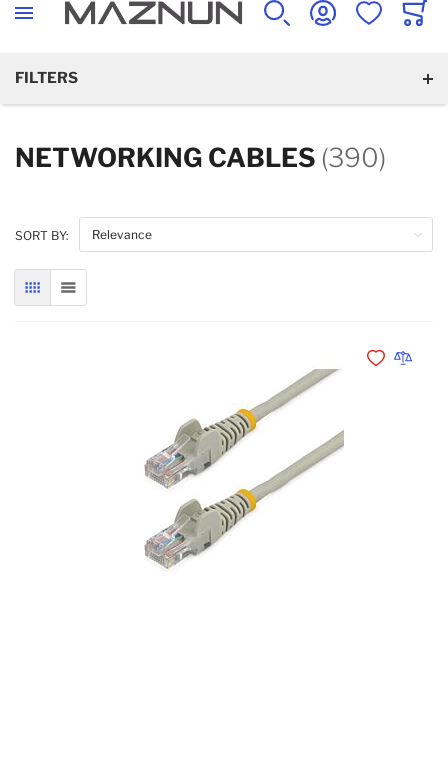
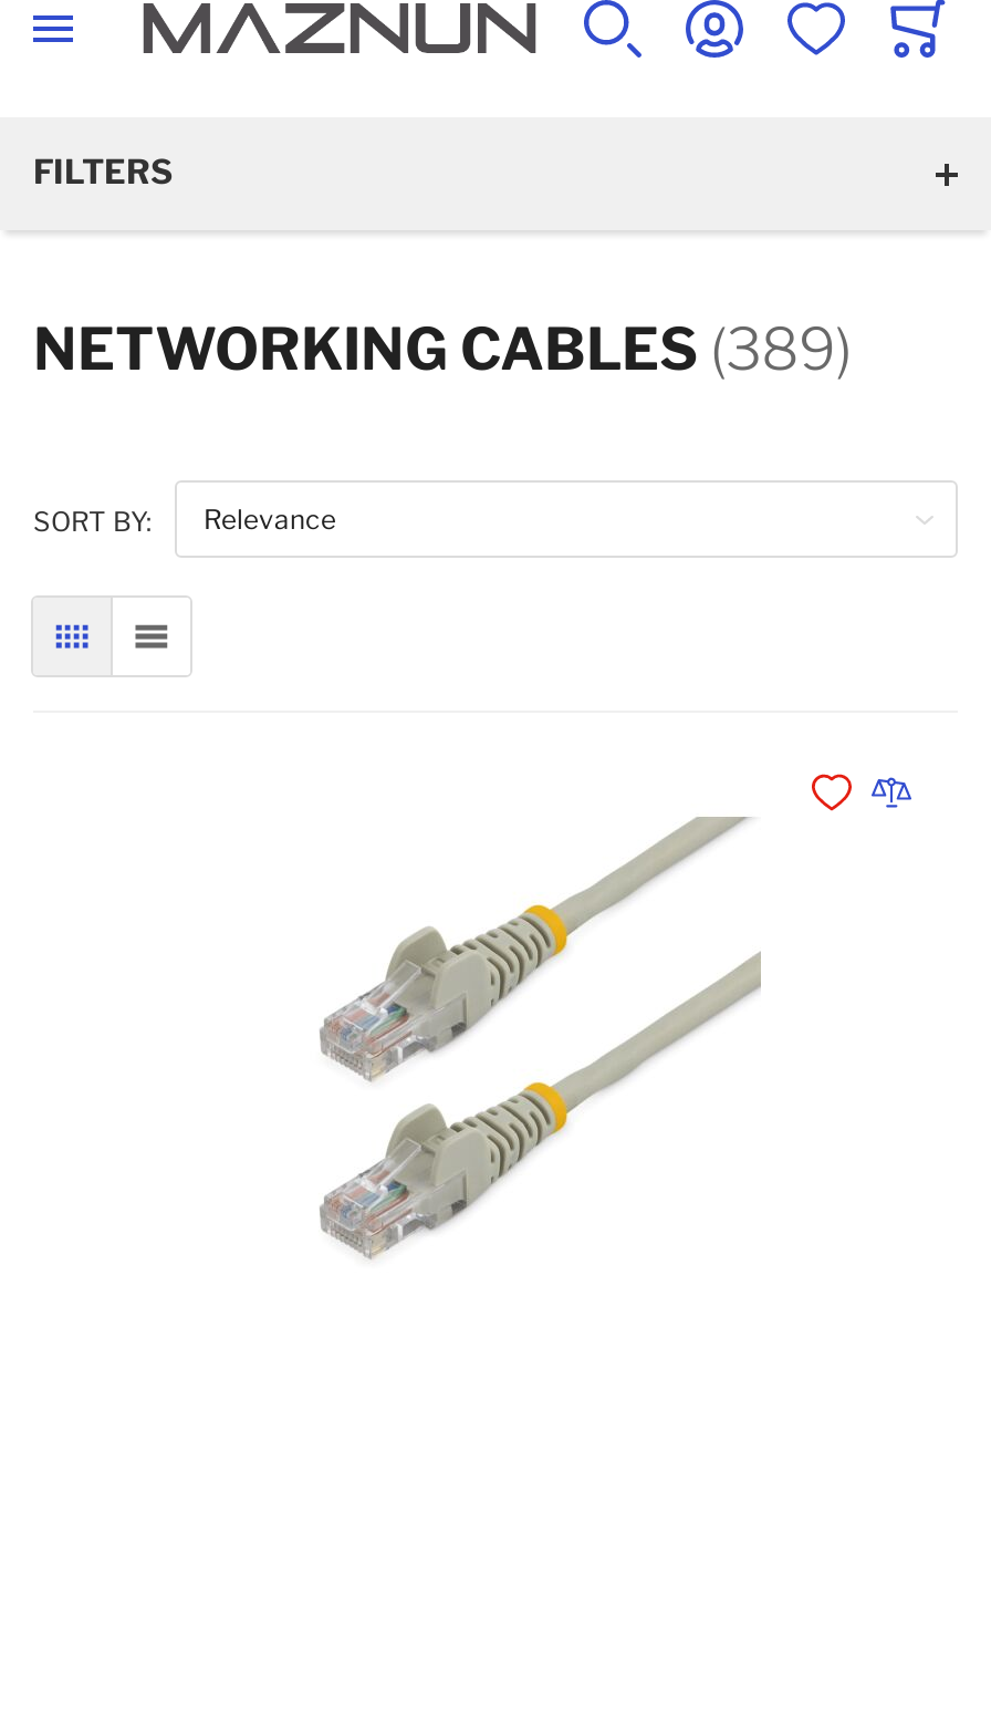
[15,142,386,173] NETWORKING CABLES (390) -> [33,314,852,383] NETWORKING CABLES (389)

